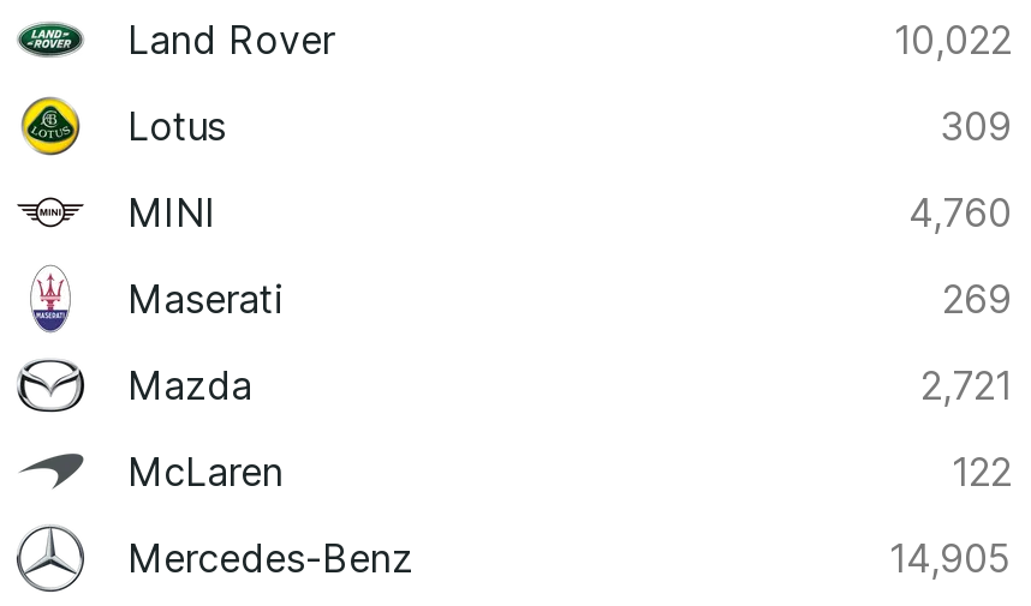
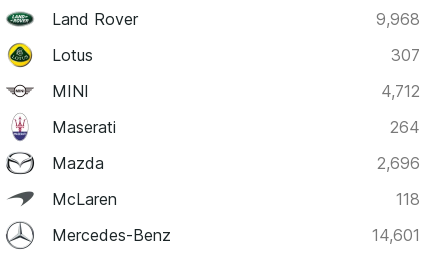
[894,14,1012,62] 10,022 -> [376,8,420,28] 9,968
[940,101,1012,149] 309 -> [391,44,420,64] 307
[908,187,1012,235] 4,760 -> [381,80,420,100] 4,712
[942,274,1012,322] 269 -> [390,116,420,136] 264
[920,360,1012,408] 2,721 -> [377,152,420,172] 2,696
[952,446,1012,494] 122 -> [396,188,420,208] 118
[889,533,1012,581] 14,905 -> [372,224,420,244] 14,601

